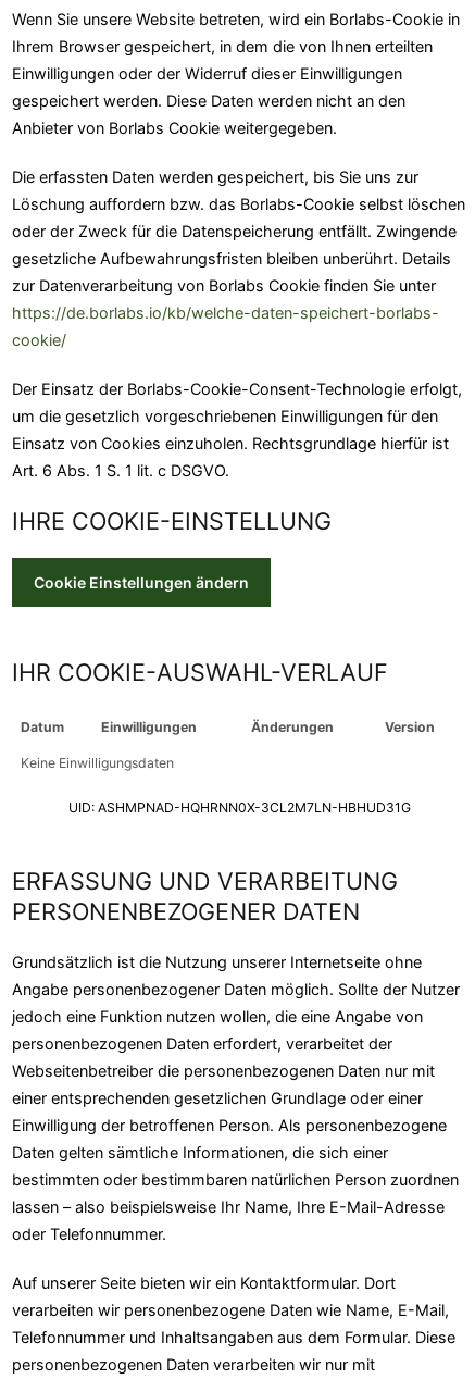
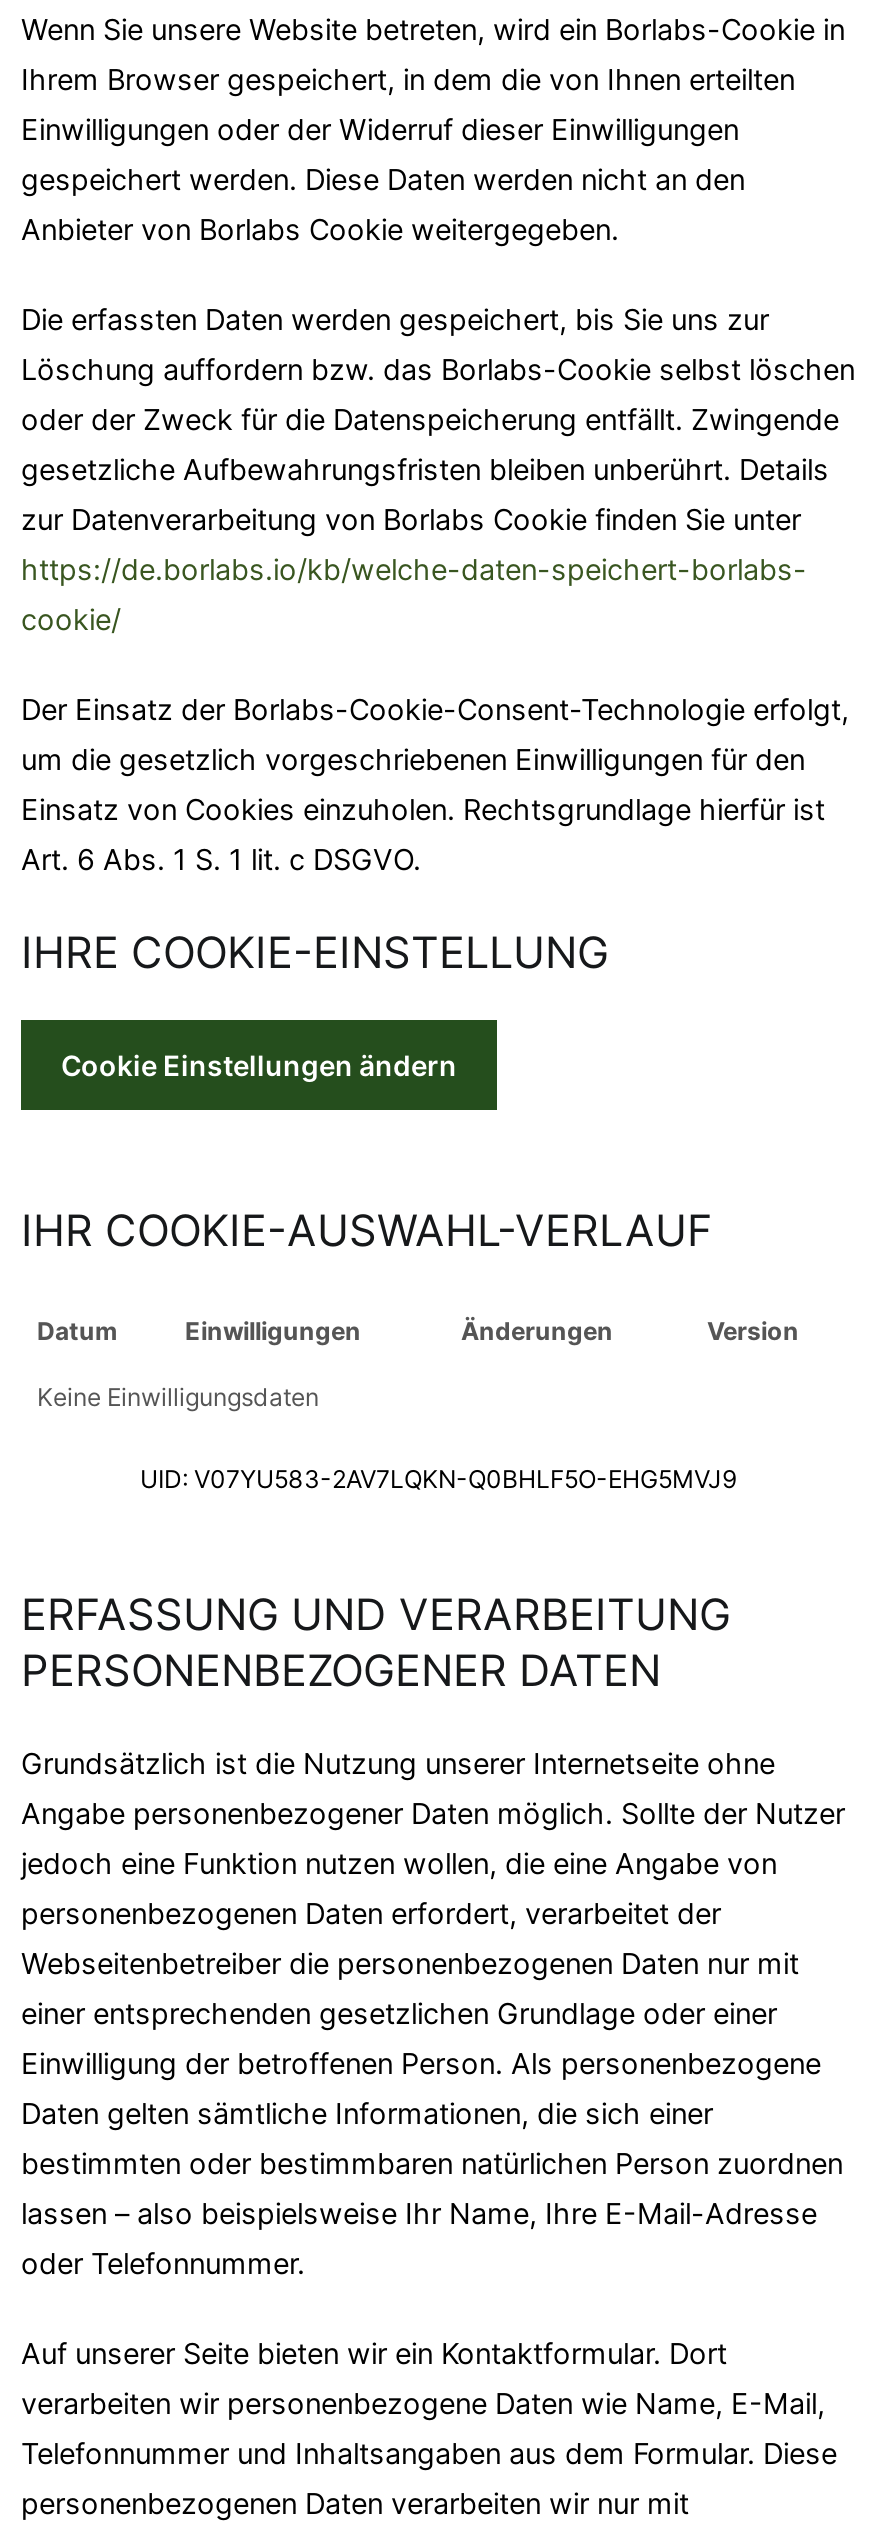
[68,799,410,815] UID: ASHMPNAD-HQHRNN0X-3CL2M7LN-HBHUD31G -> [140,1463,738,1493] UID: V07YU583-2AV7LQKN-Q0BHLF5O-EHG5MVJ9

